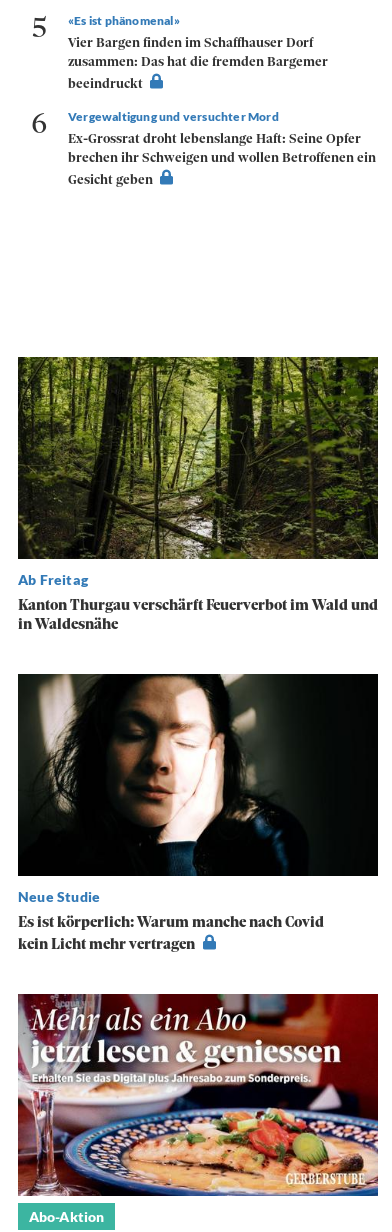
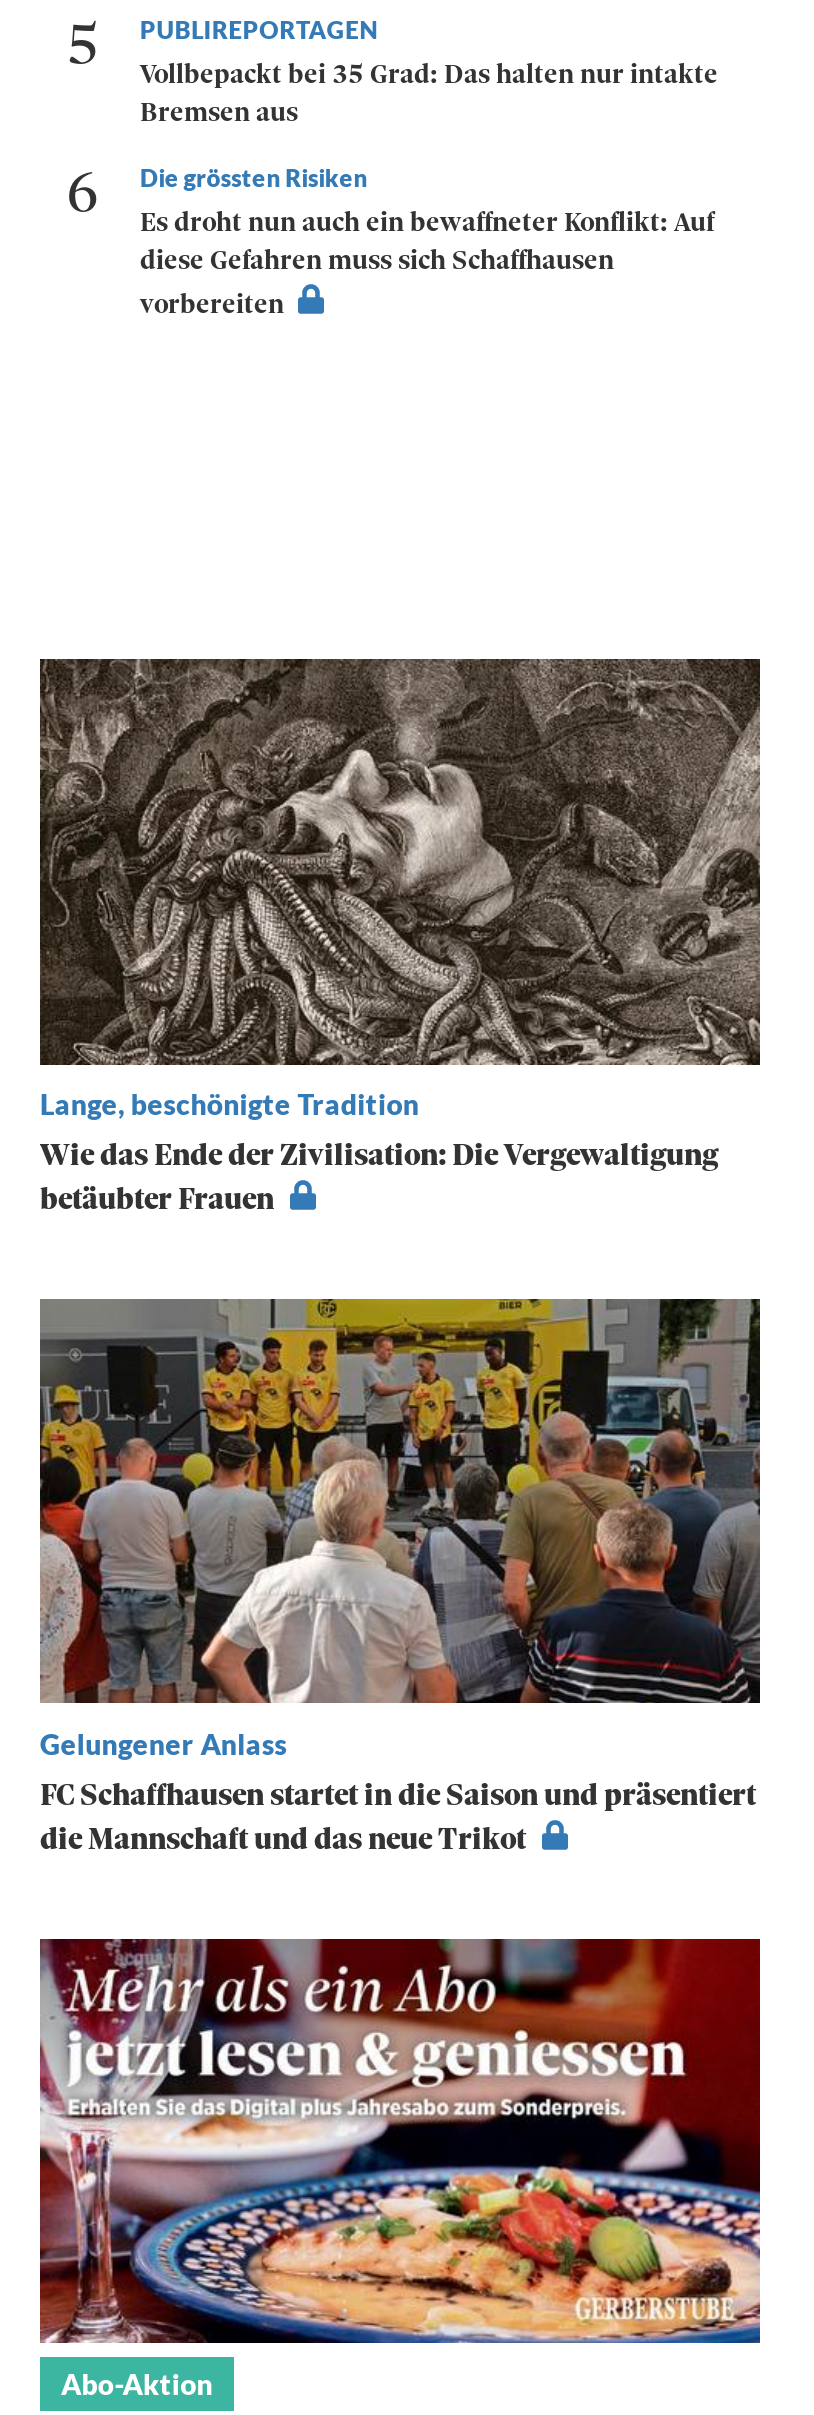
[68,13,328,92] «Es ist phänomenal» | Vier Bargen finden im Schaffhauser Dorf | zusammen: Das hat die fremden Bargemer | beeindruckt -> [140,15,718,129] PUBLIREPORTAGEN | Vollbepackt bei 35 Grad: Das halten nur intakte | Bremsen aus
[68,109,376,188] Vergewaltigung und versuchter Mord | Ex-Grossrat droht lebenslange Haft: Seine Opfer | brechen ihr Schweigen und wollen Betroffenen ein | Gesicht geben -> [140,163,714,321] Die grössten Risiken | Es droht nun auch ein bewaffneter Konflikt: Auf | diese Gefahren muss sich Schaffhausen | vorbereiten
[18,356,379,633] [image] | Ab Freitag | Kanton Thurgau verschärft Feuerverbot im Wald und | in Waldesnähe -> [40,657,762,1217] [image] | Lange, beschönigte Tradition | Wie das Ende der Zivilisation: Die Vergewaltigung | betäubter Frauen
[18,673,378,953] [image] | Neue Studie | Es ist körperlich: Warum manche nach Covid | kein Licht mehr vertragen -> [38,1297,762,1856] [image] | Gelungener Anlass | FC Schaffhausen startet in die Saison und präsentiert | die Mannschaft und das neue Trikot

